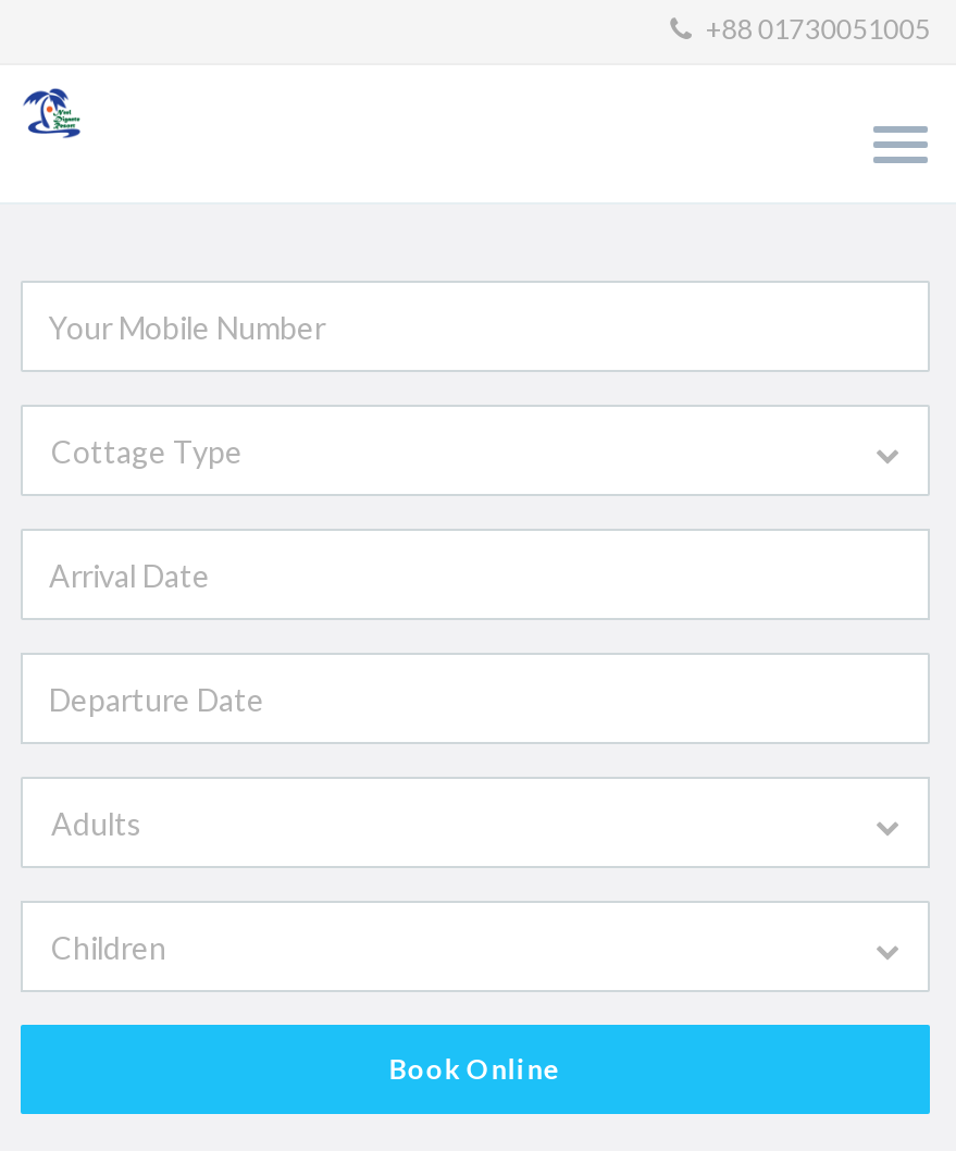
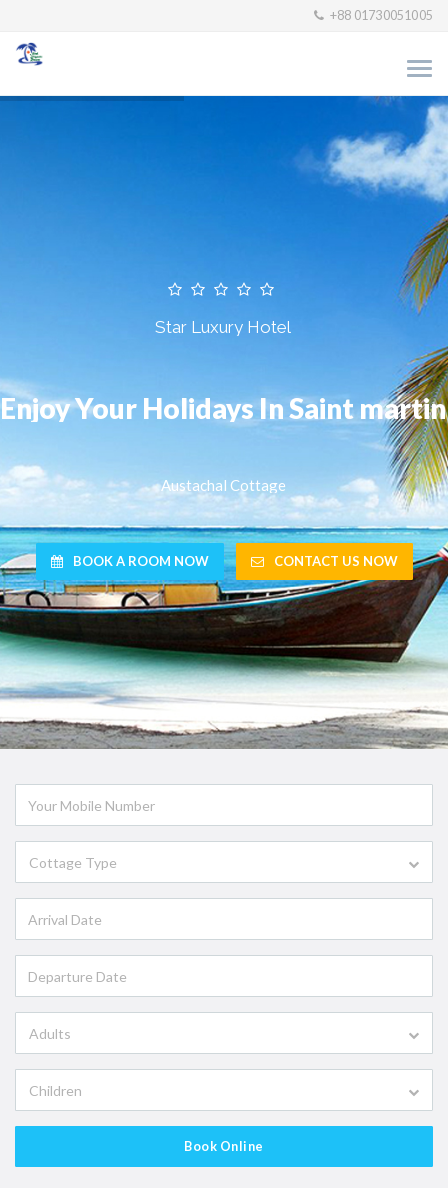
none -> [0,391,446,750] [image] | Enjoy Your Holidays In Saint martin | Austachal Cottage
none -> [3,95,445,384] [image] | Star Luxury Hotel
none -> [73,553,398,569] BOOK A ROOM NOW | CONTACT US NOW

